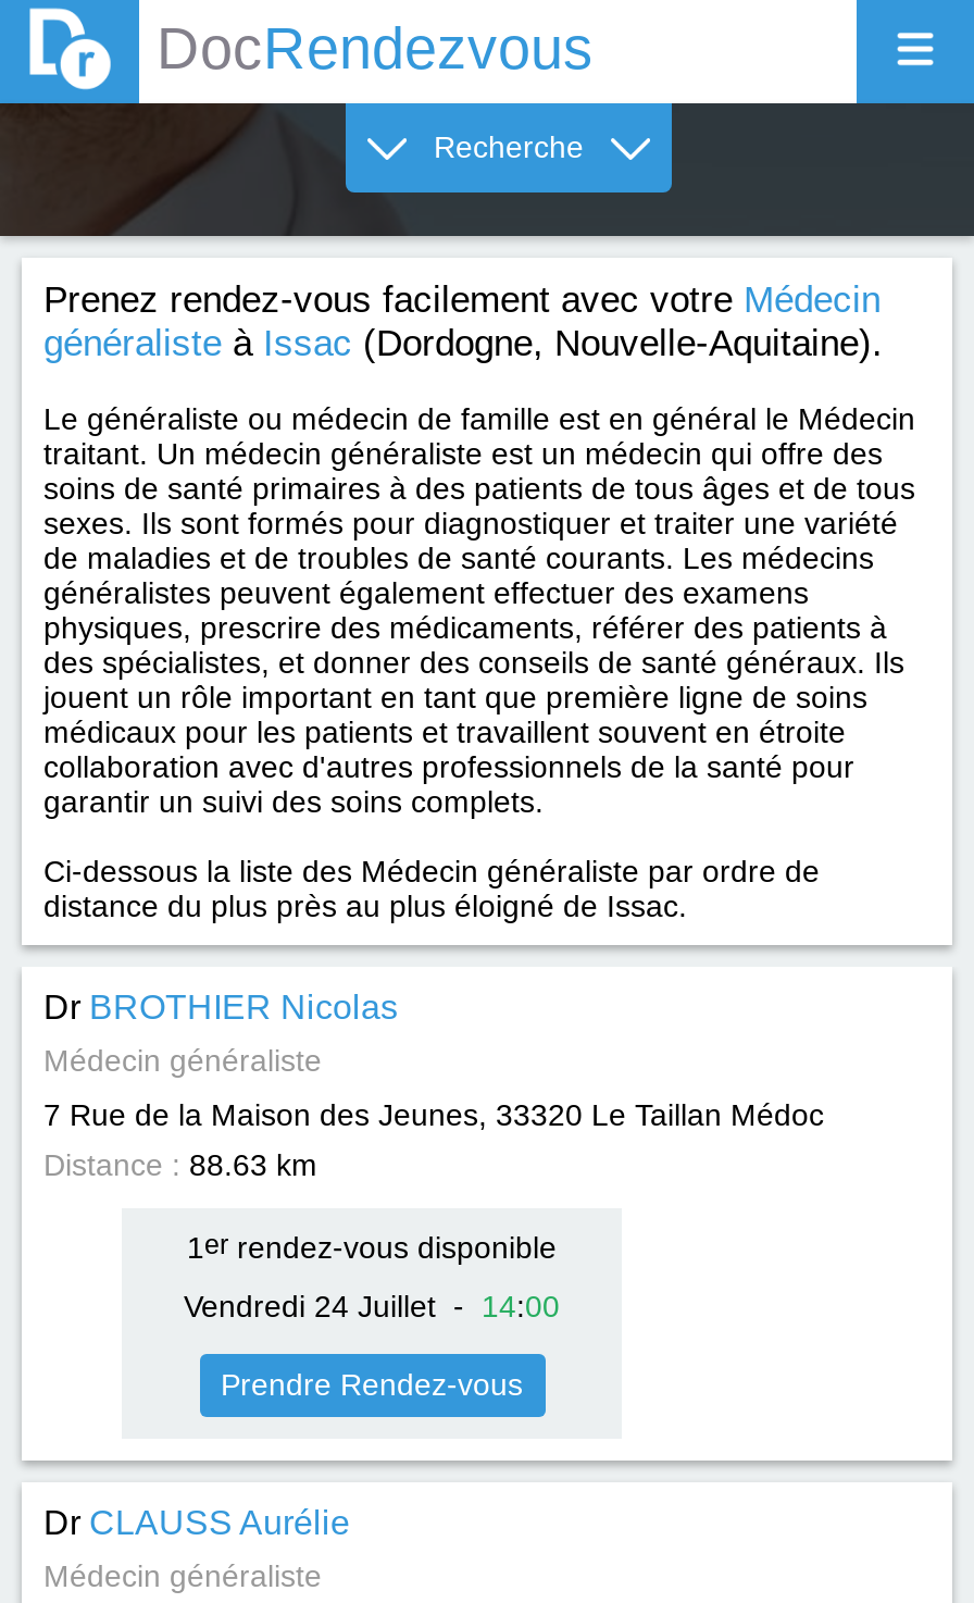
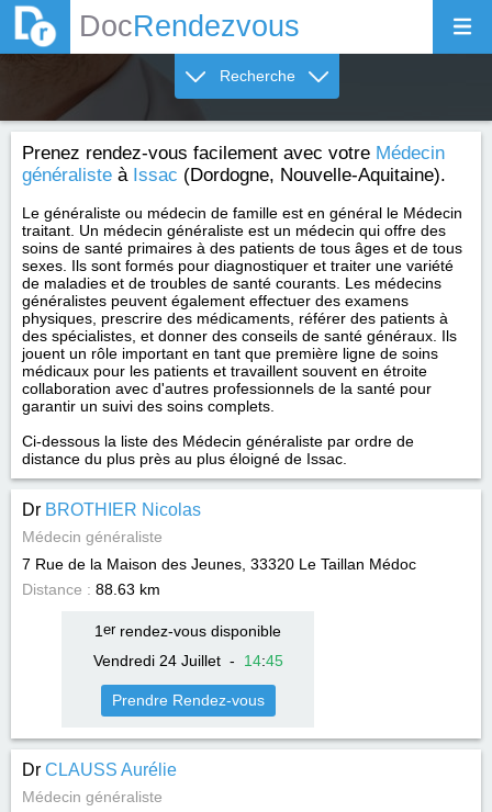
[184,1289,560,1324] Vendredi 24 Juillet - 14:00 -> [93,652,283,669] Vendredi 24 Juillet - 14:45

